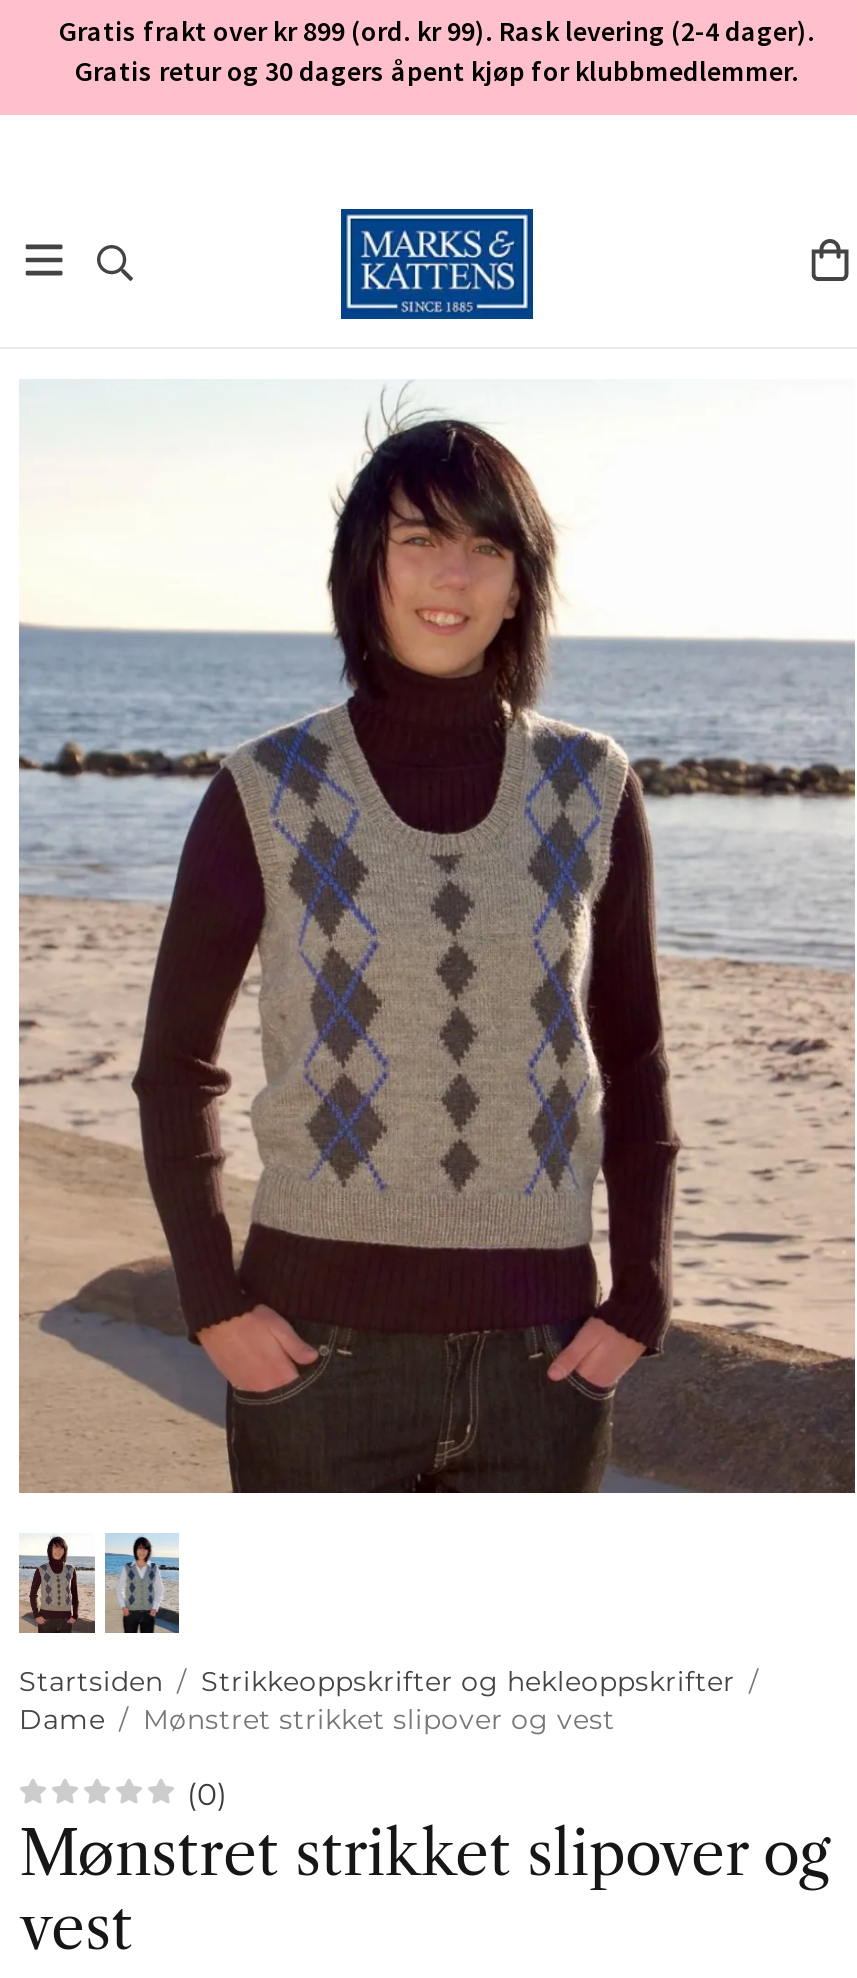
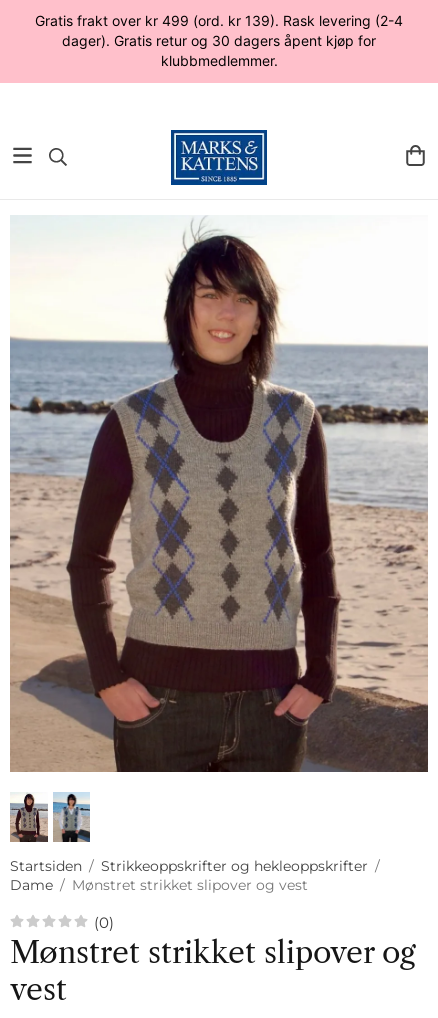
[59,13,815,89] Gratis frakt over kr 899 (ord. kr 99). Rask levering (2-4 dager). | Gratis retur og 30 dagers åpent kjøp for klubbmedlemmer. -> [35,12,403,69] Gratis frakt over kr 499 (ord. kr 139). Rask levering (2-4 | dager). Gratis retur og 30 dagers åpent kjøp for | klubbmedlemmer.

